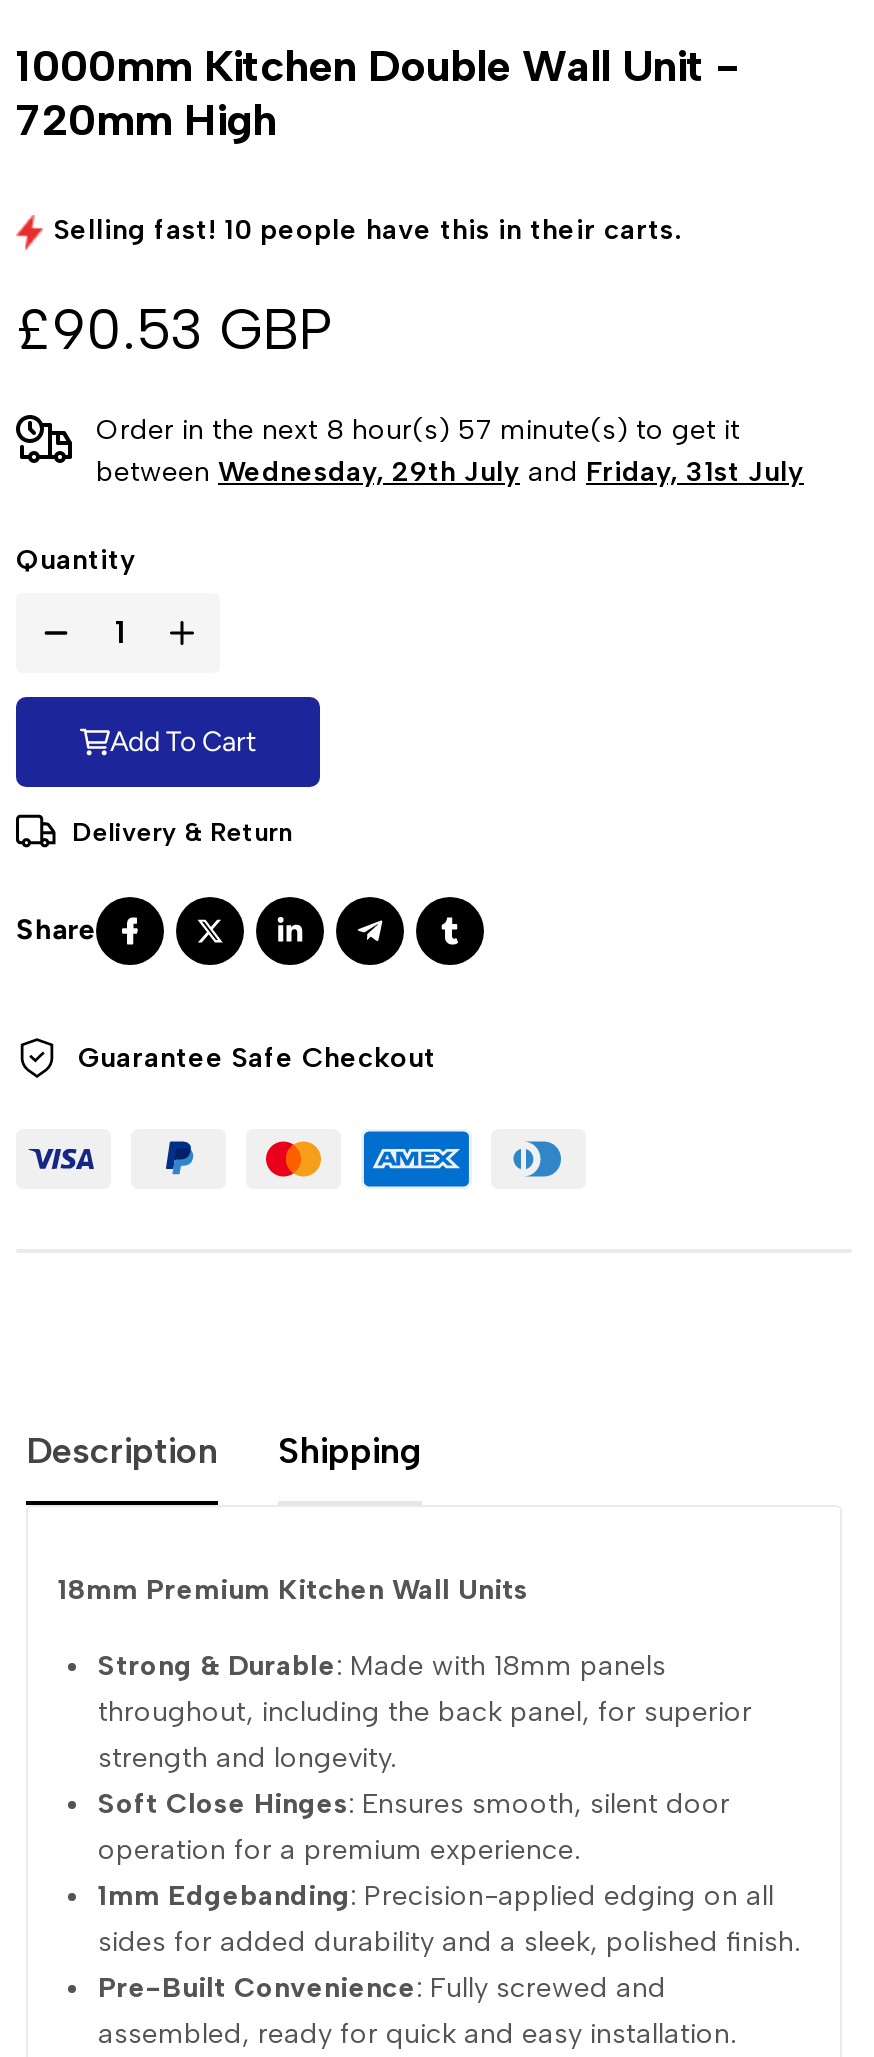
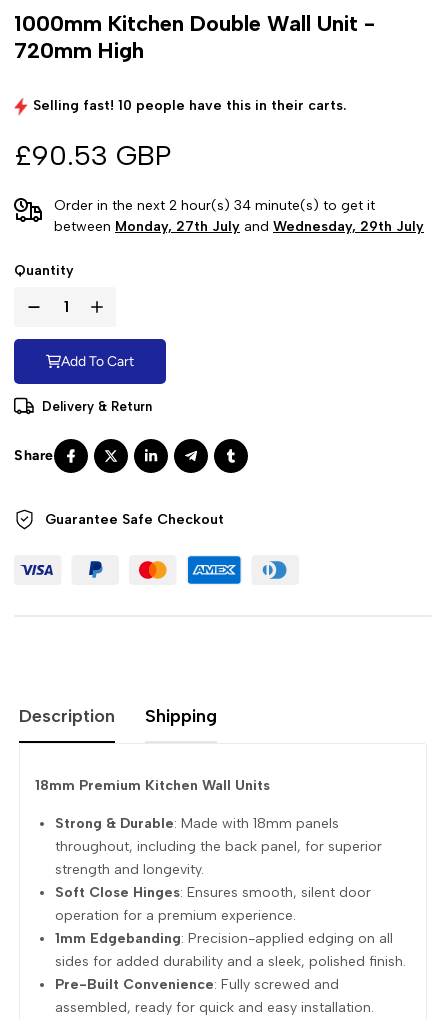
[96,412,740,446] Order in the next 8 hour(s) 57 minute(s) to get it -> [54,197,375,214] Order in the next 2 hour(s) 34 minute(s) to get it
[96,454,804,488] between Wednesday, 29th July and Friday, 31st July -> [54,218,424,235] between Monday, 27th July and Wednesday, 29th July

